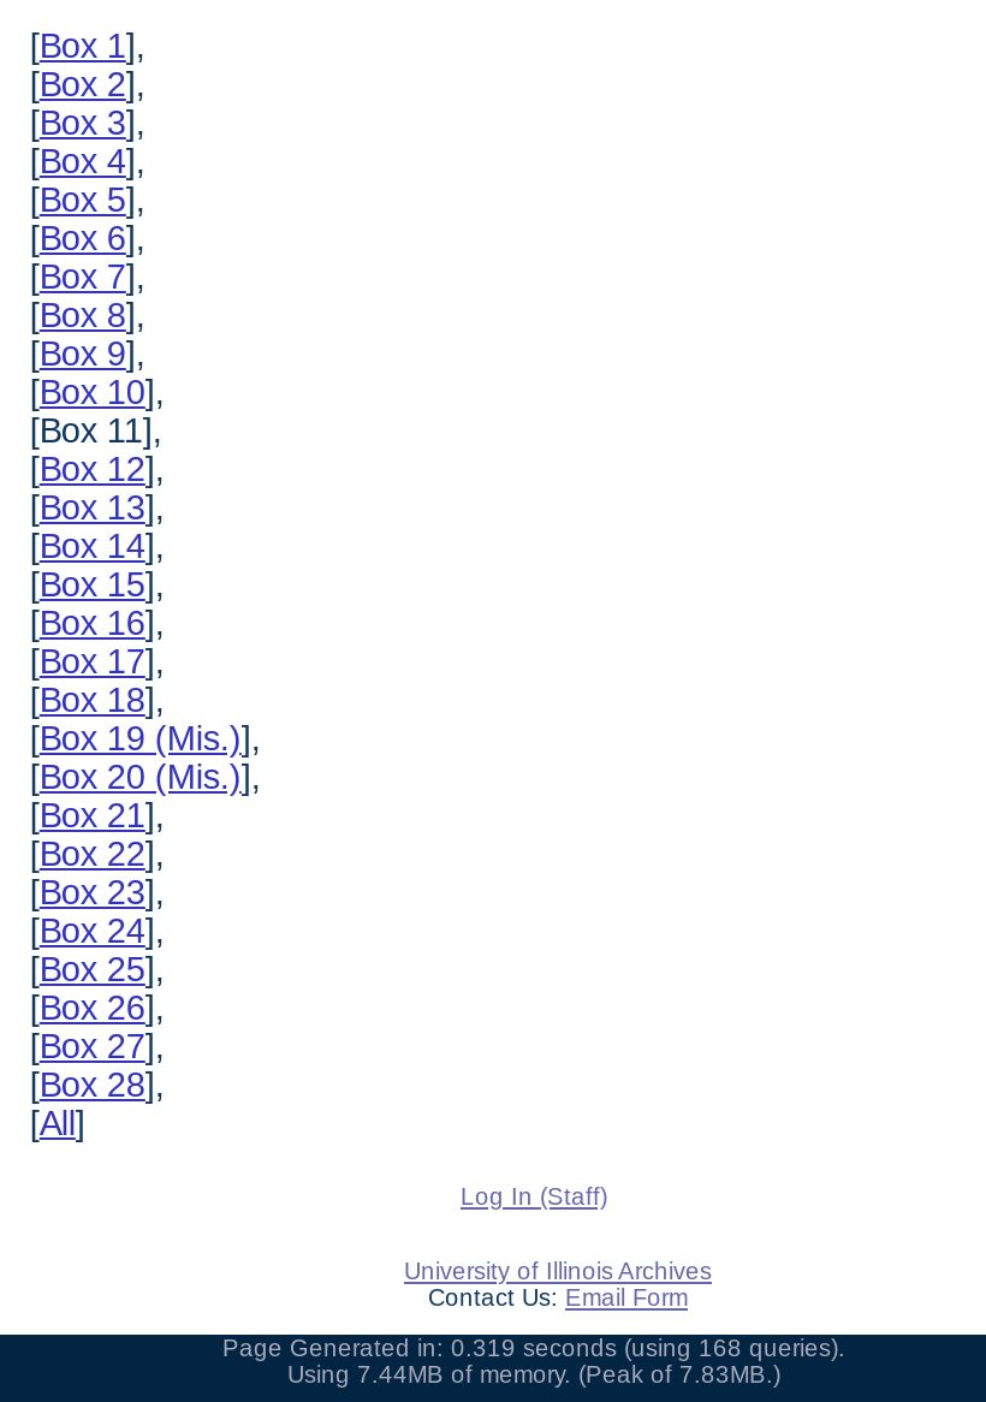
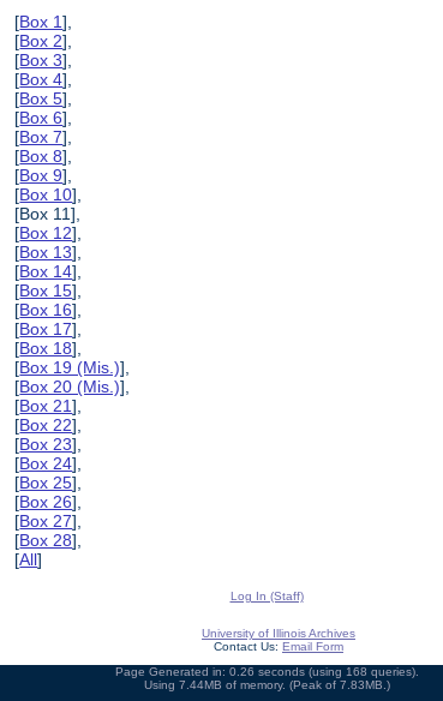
[222,1335,845,1361] Page Generated in: 0.319 seconds (using 168 queries). -> [115,665,418,678] Page Generated in: 0.26 seconds (using 168 queries).

